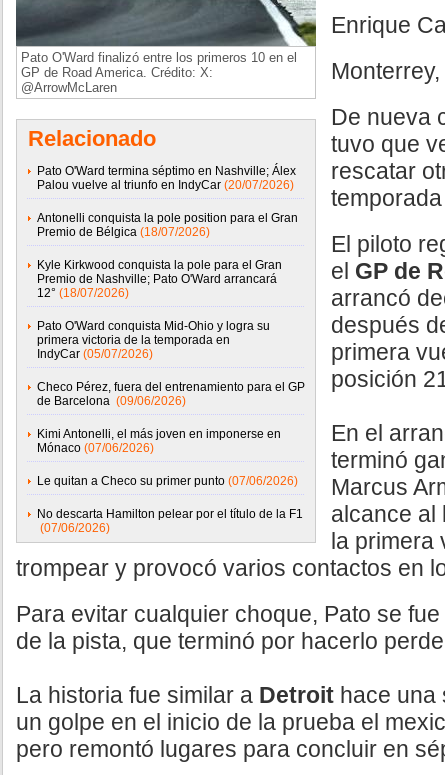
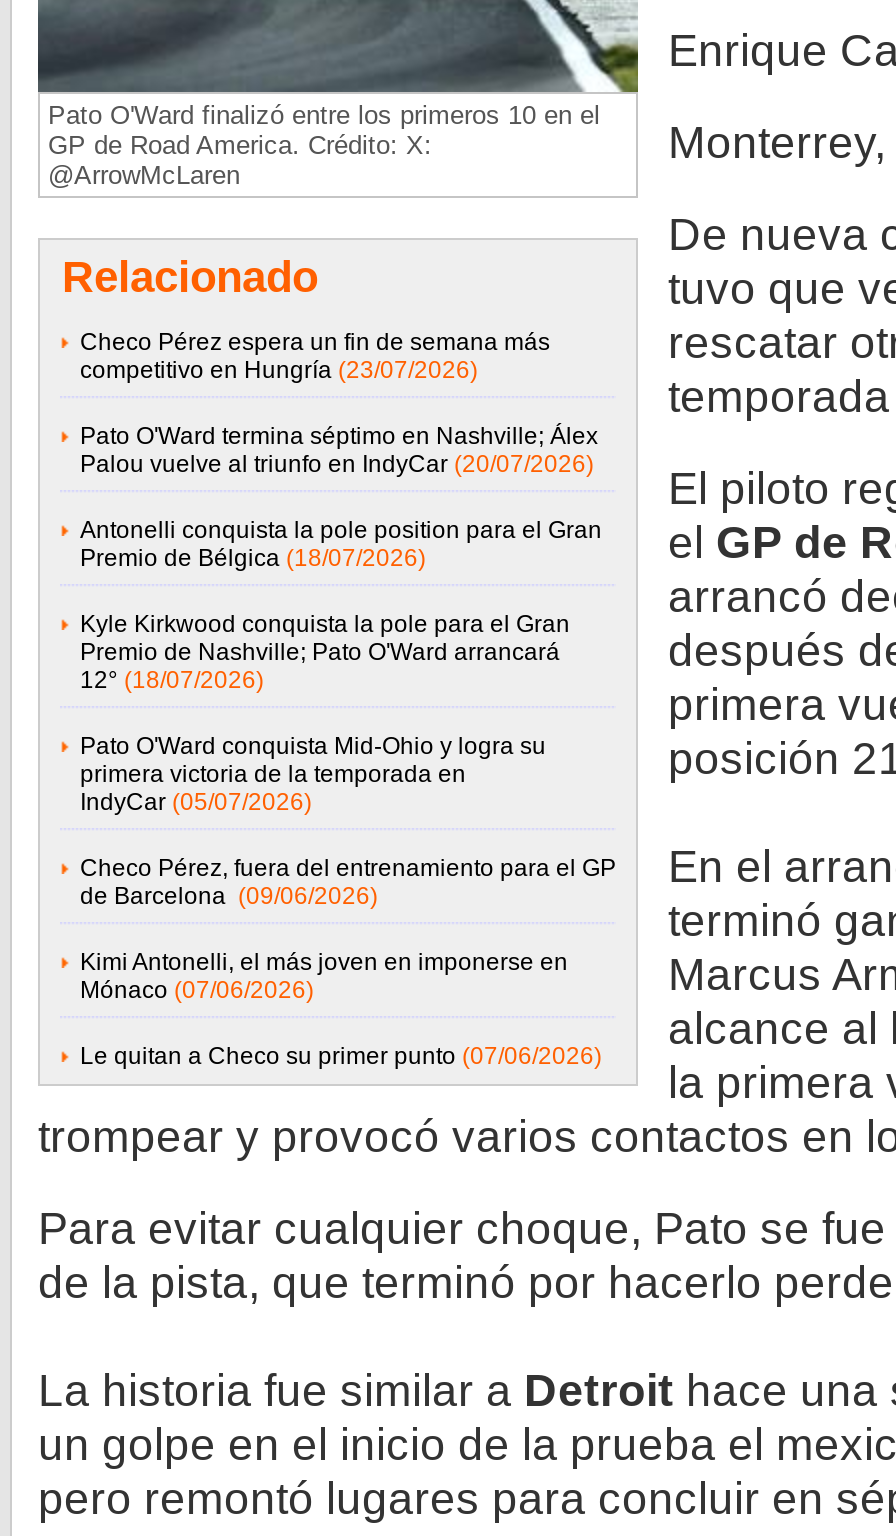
moved [37,164,305,488] -> [80,422,616,1070]: Pato O'Ward termina séptimo en Nashville; Álex | Palou vuelve al triunfo en IndyCar (20/07/2026) | Antonelli conquista la pole position para el Gran | ... | Mónaco (07/06/2026) | Le quitan a Checo su primer punto (07/06/2026)
none -> [80,328,550,384] Checo Pérez espera un fin de semana más | competitivo en Hungría (23/07/2026)
[37,507,303,535] No descarta Hamilton pelear por el título de la F1 | (07/06/2026) -> none

